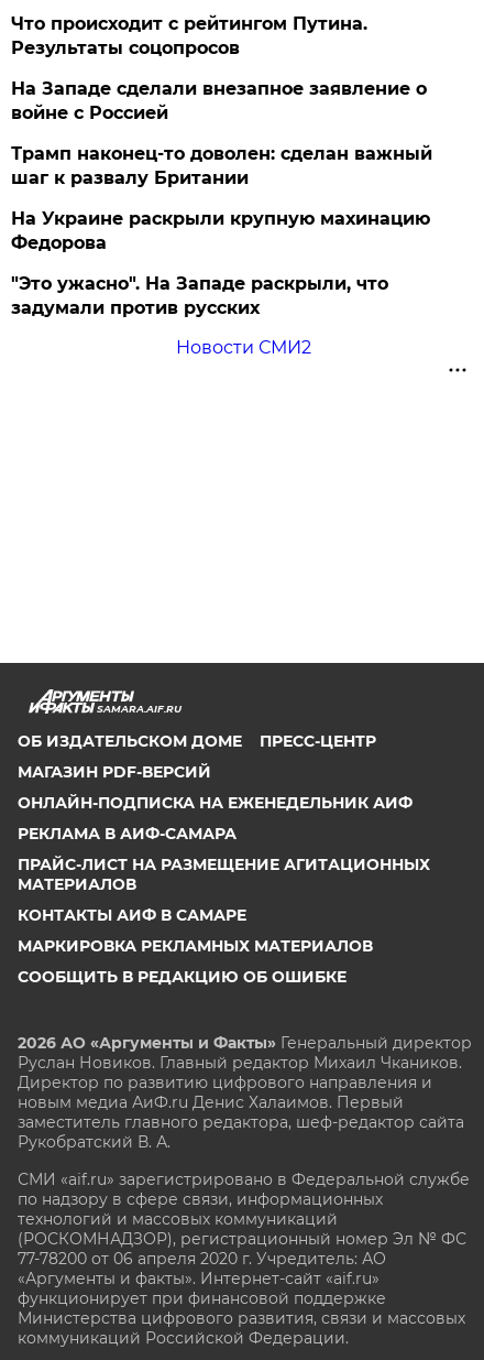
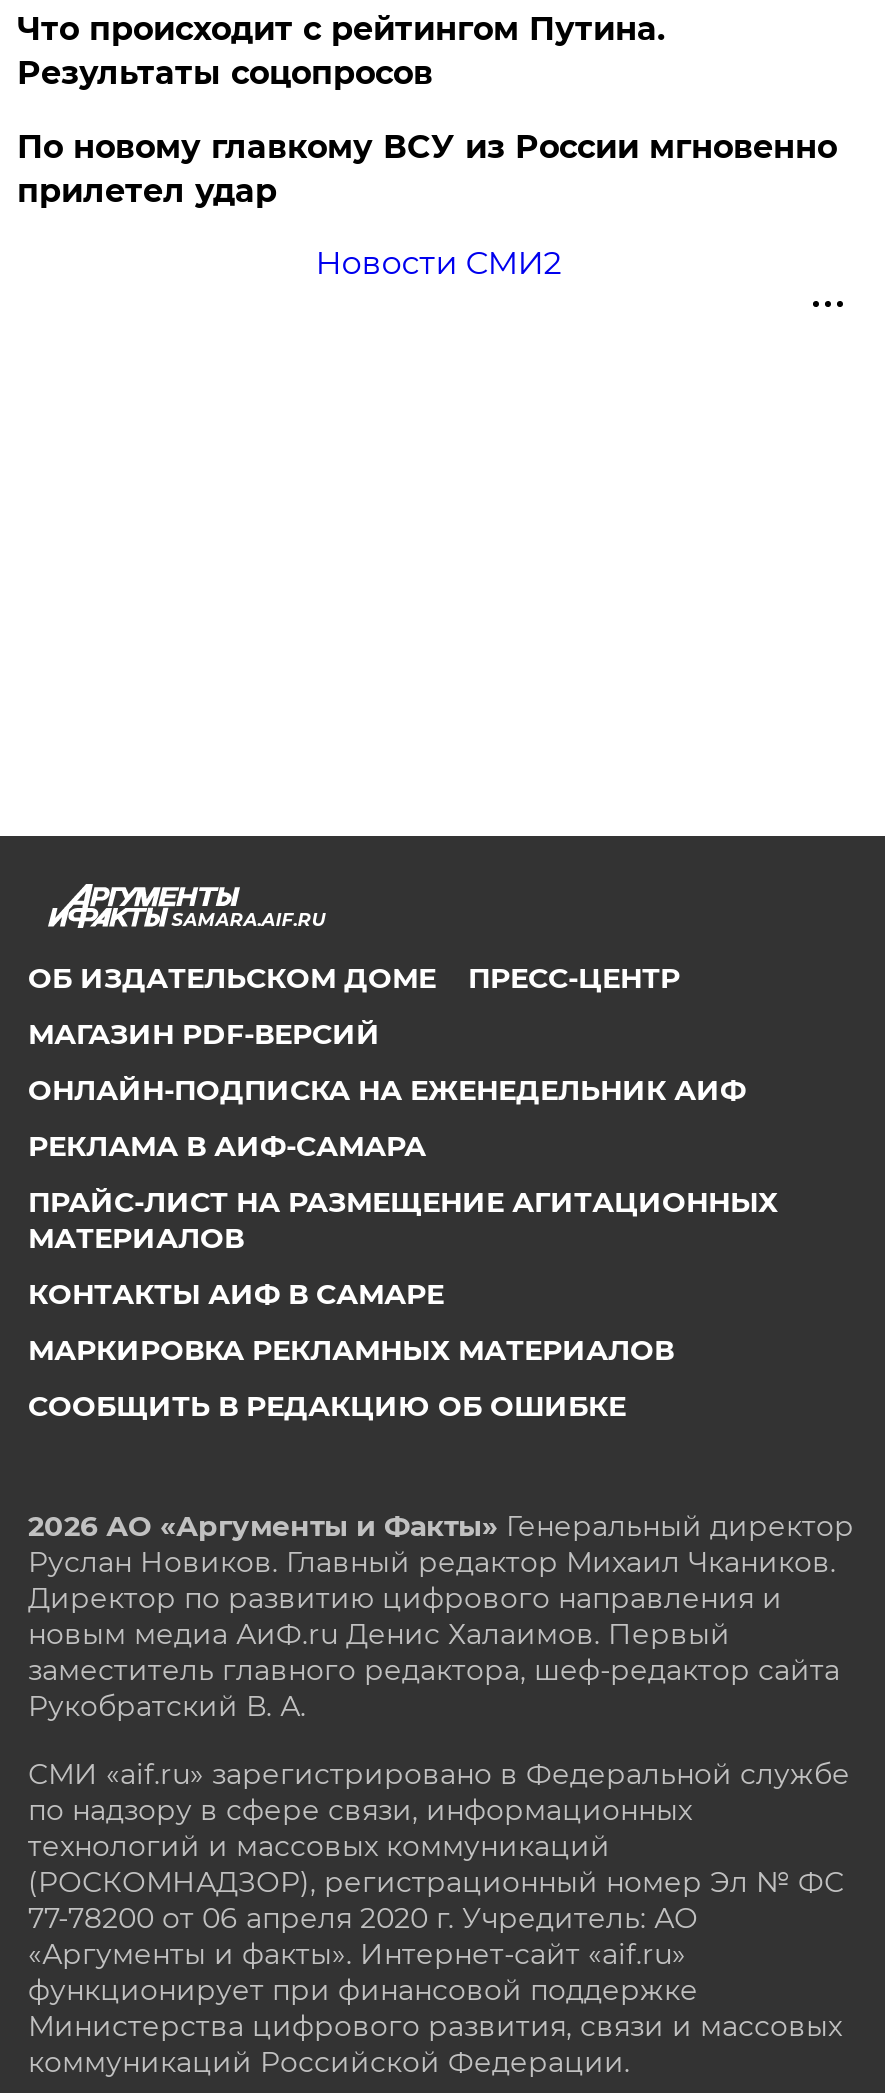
[11,78,433,318] На Западе сделали внезапное заявление о | войне с Россией | Трамп наконец-то доволен: сделан важный | шаг к развалу Британии | На Украине раскрыли крупную махинацию | Федорова | "Это ужасно". На Западе раскрыли, что | задумали против русских -> [17,128,837,210] По новому главкому ВСУ из России мгновенно | прилетел удар

